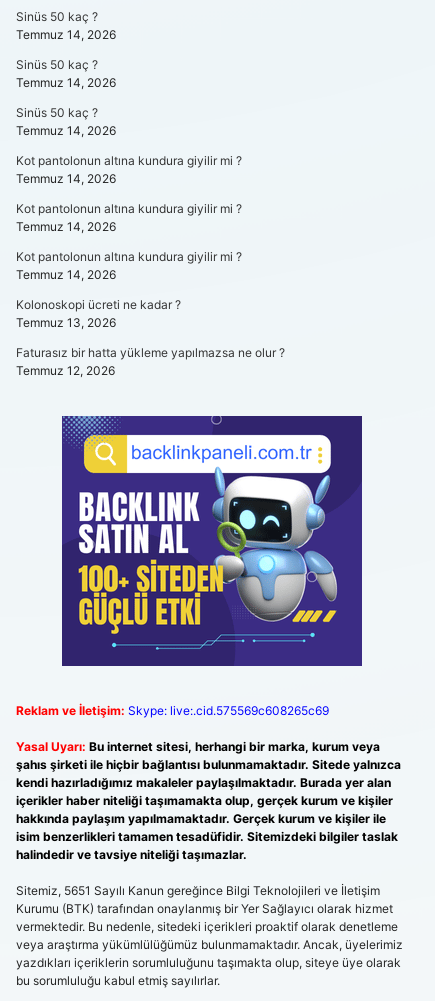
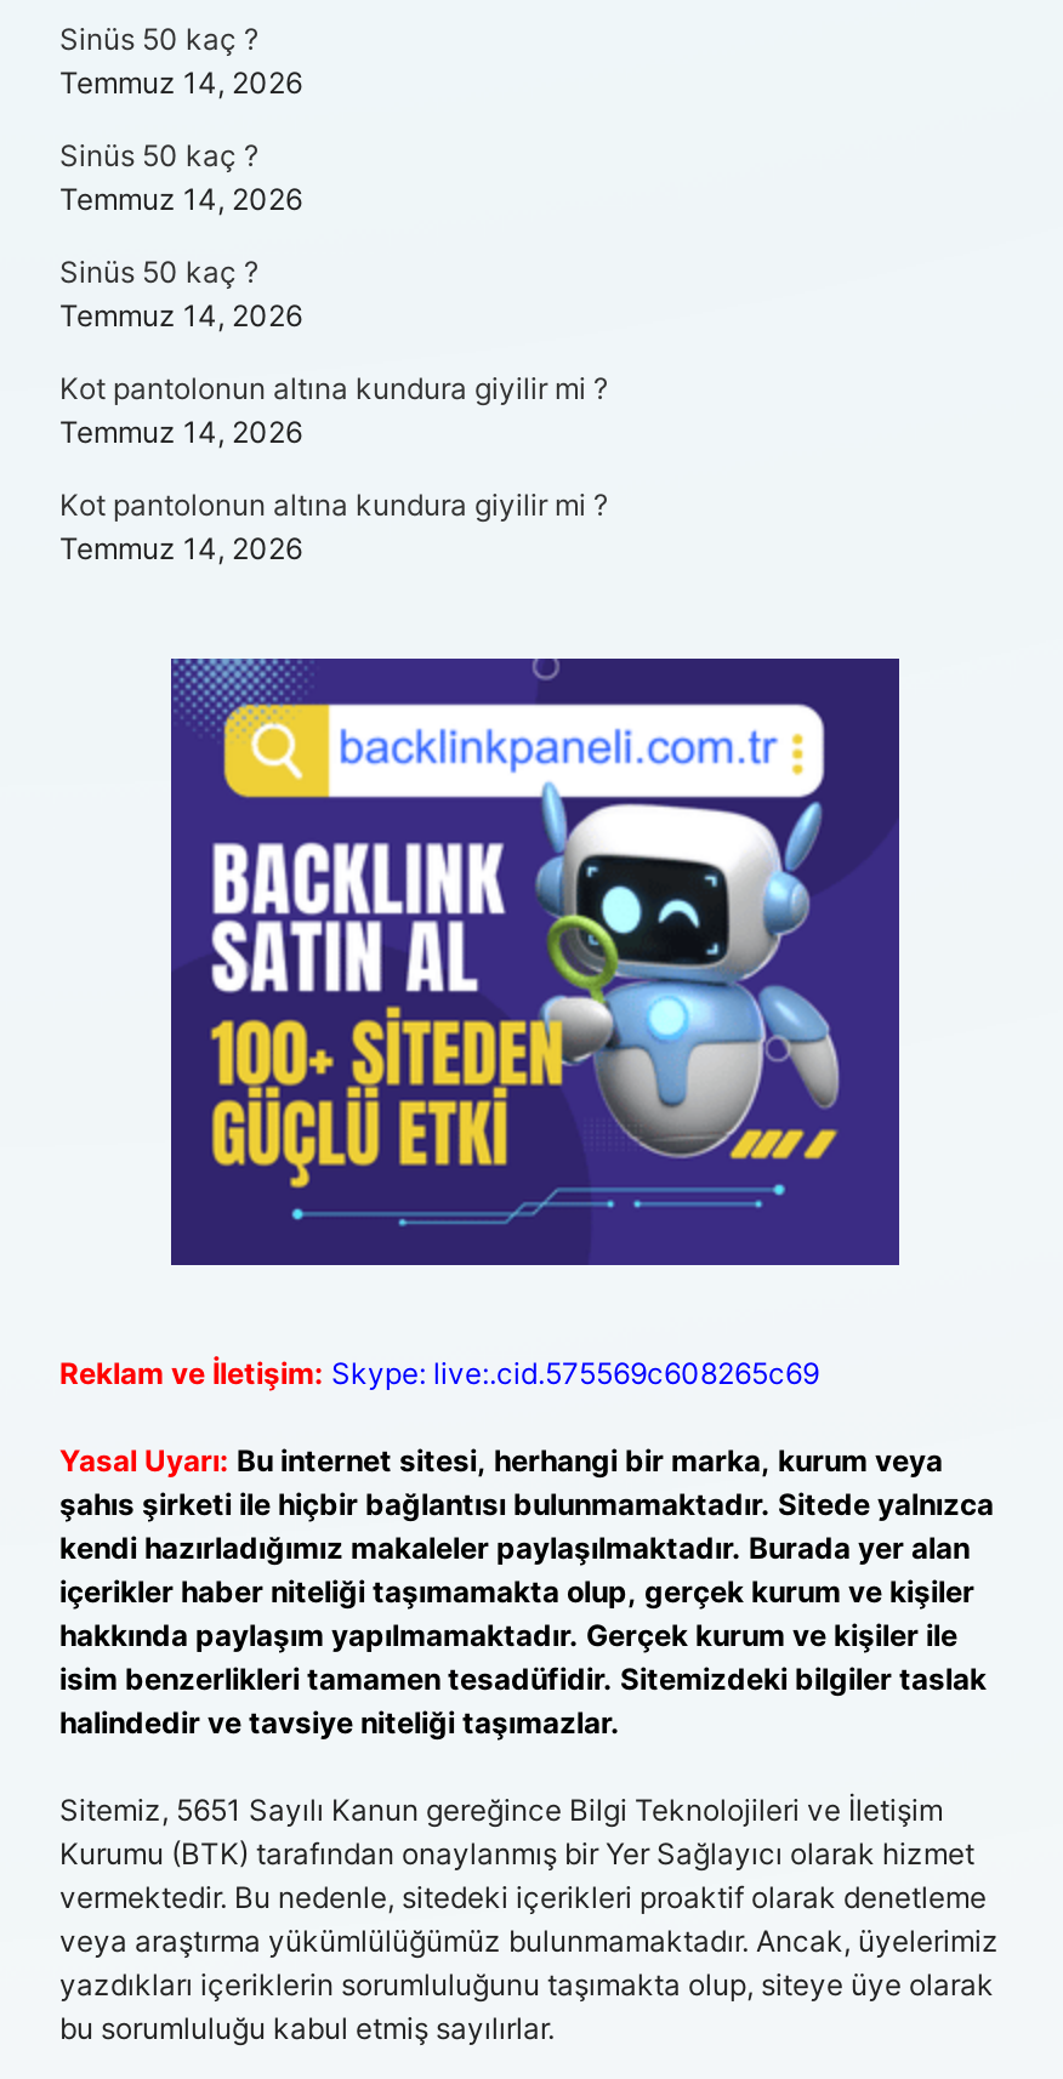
[16,249,285,378] Kot pantolonun altına kundura giyilir mi ? | Temmuz 14, 2026 | Kolonoskopi ücreti ne kadar ? | Temmuz 13, 2026 | Faturasız bir hatta yükleme yapılmazsa ne olur ? | Temmuz 12, 2026 -> none

